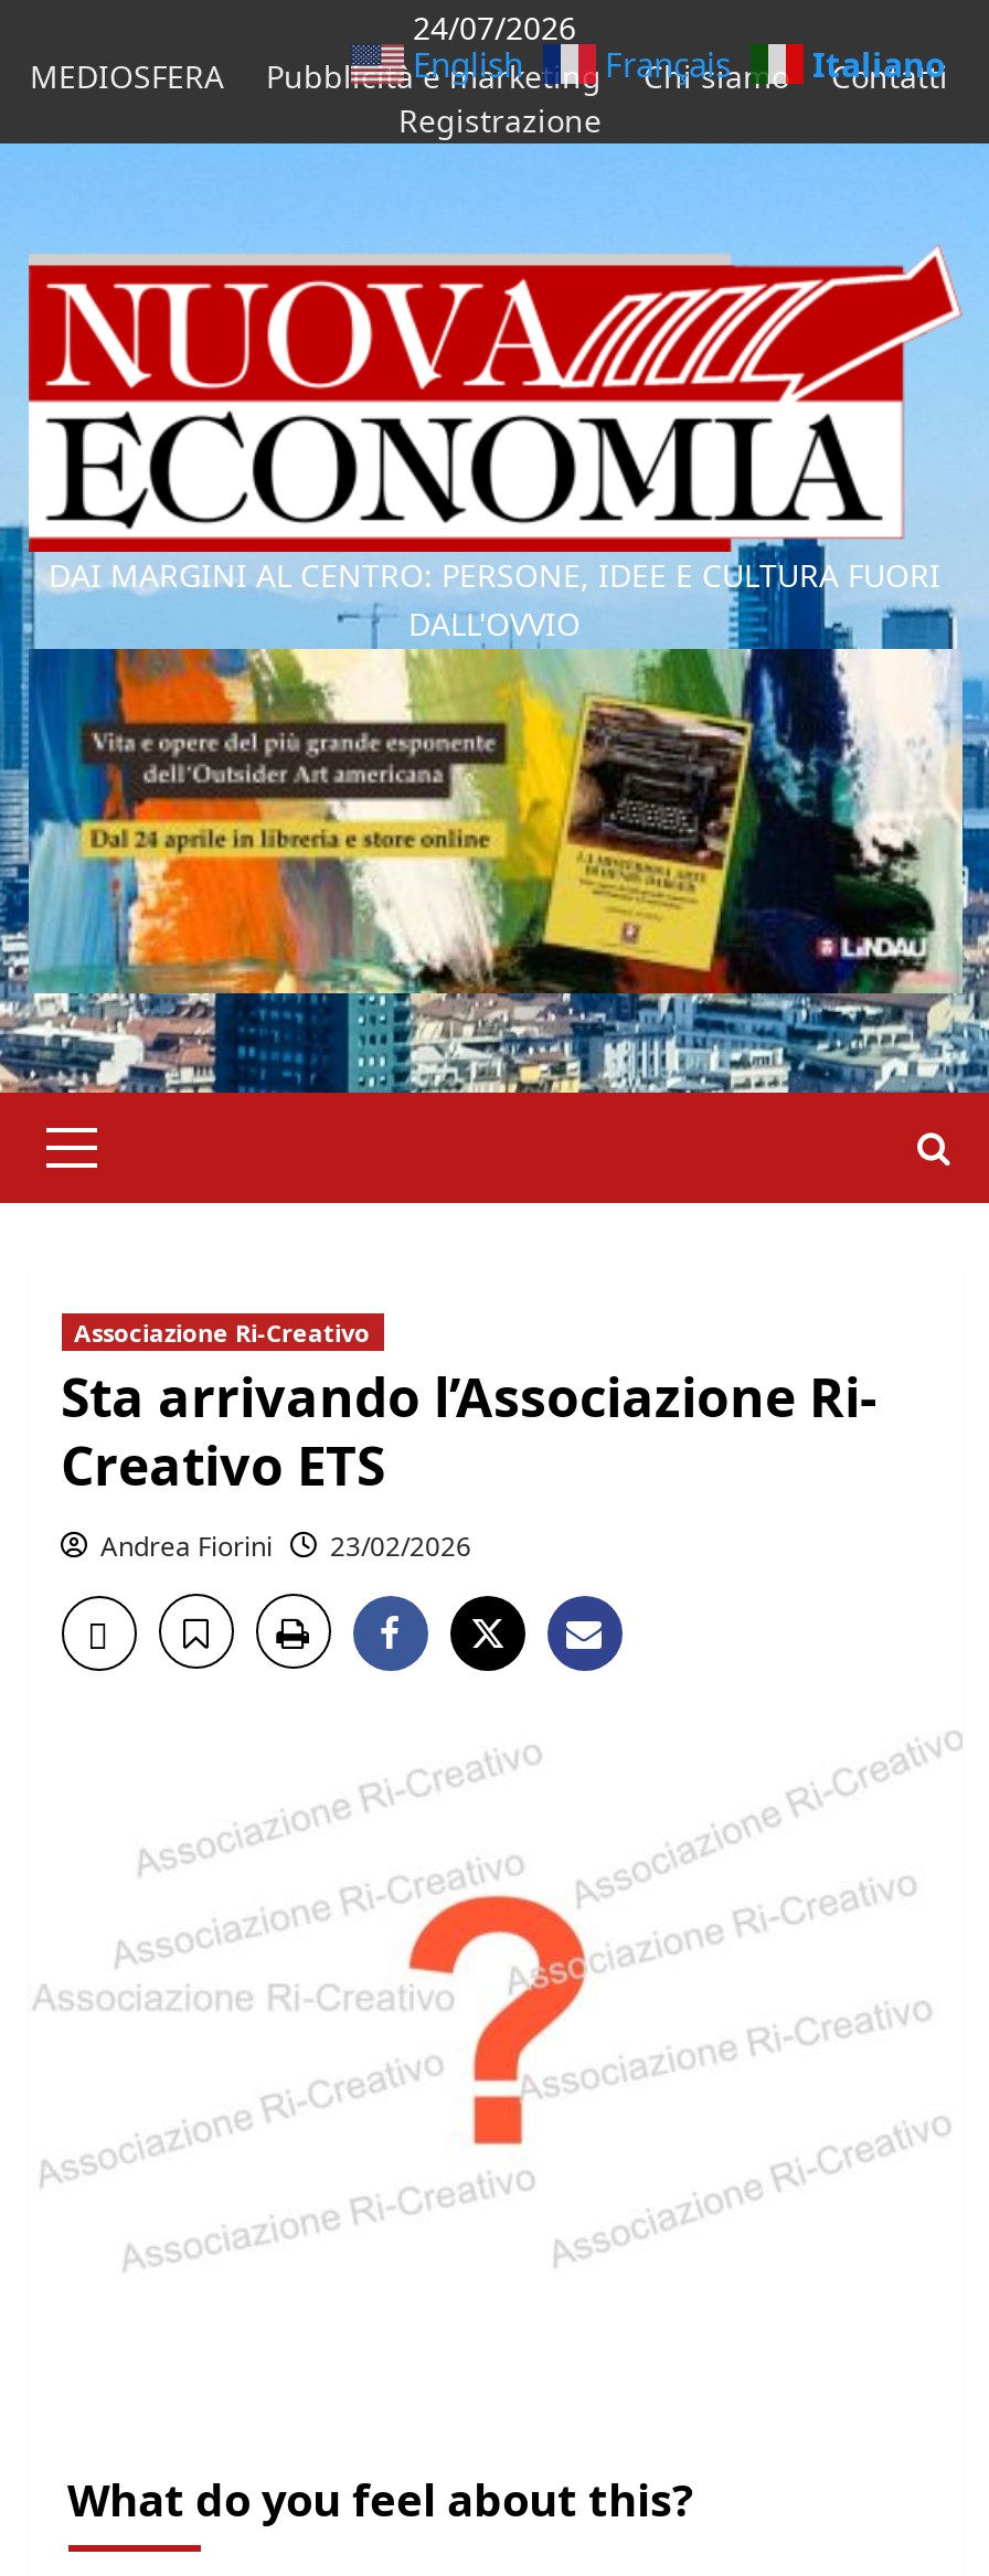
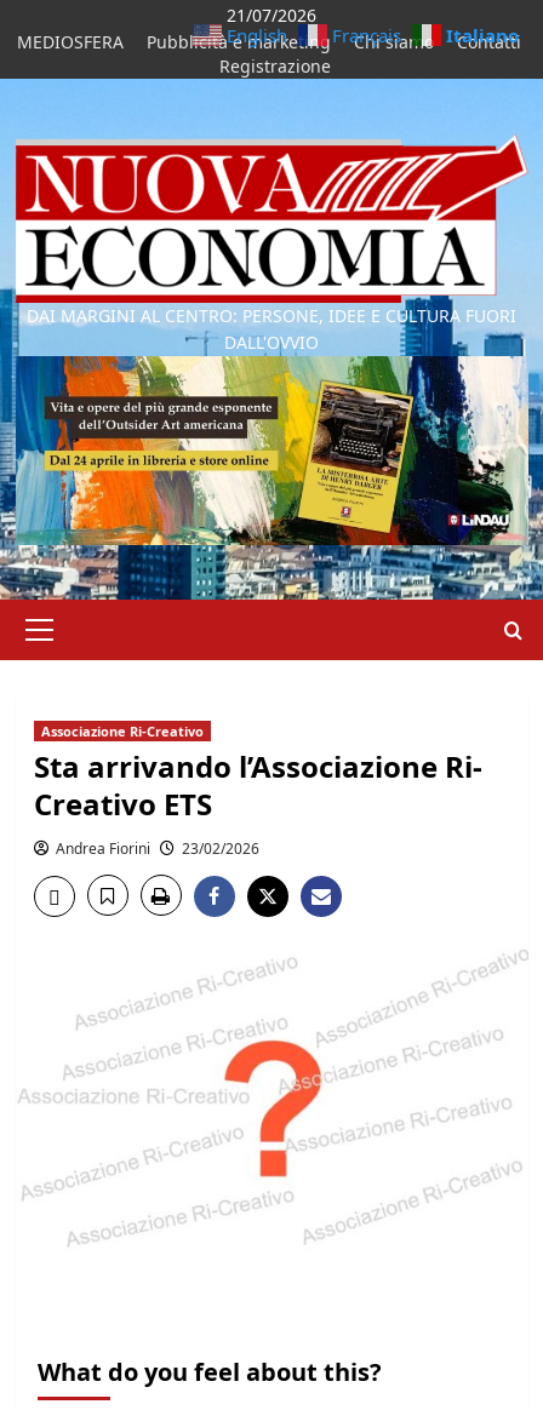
[413,7,576,49] 24/07/2026 -> [227,4,316,27] 21/07/2026

